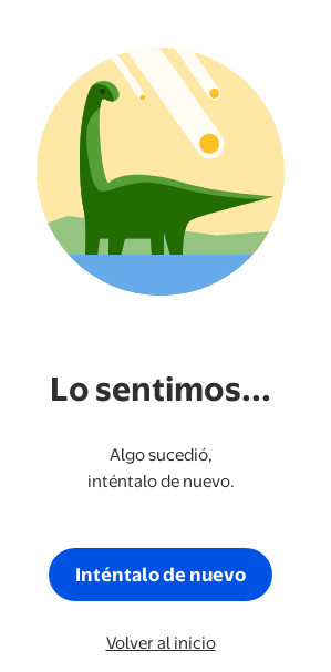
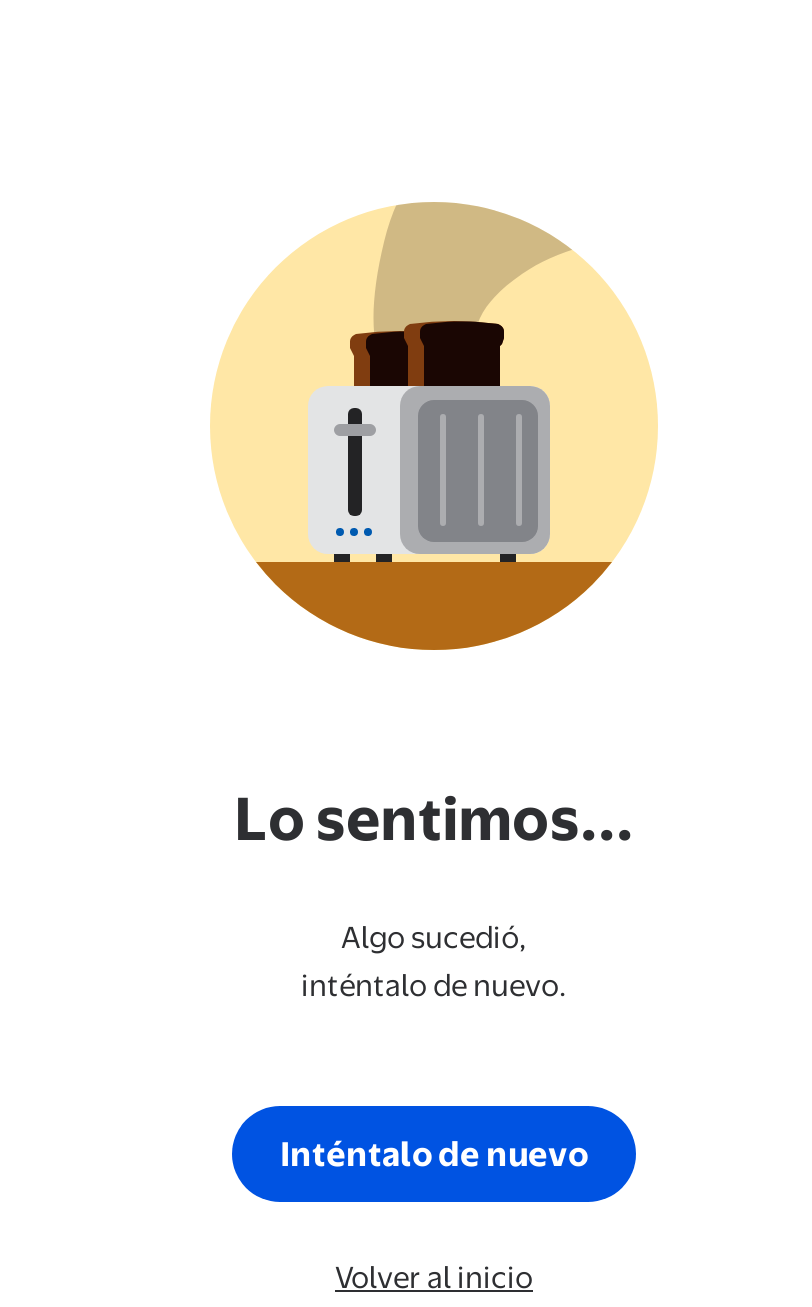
[48,49,273,297] [image] -> [232,202,632,652] [image]

